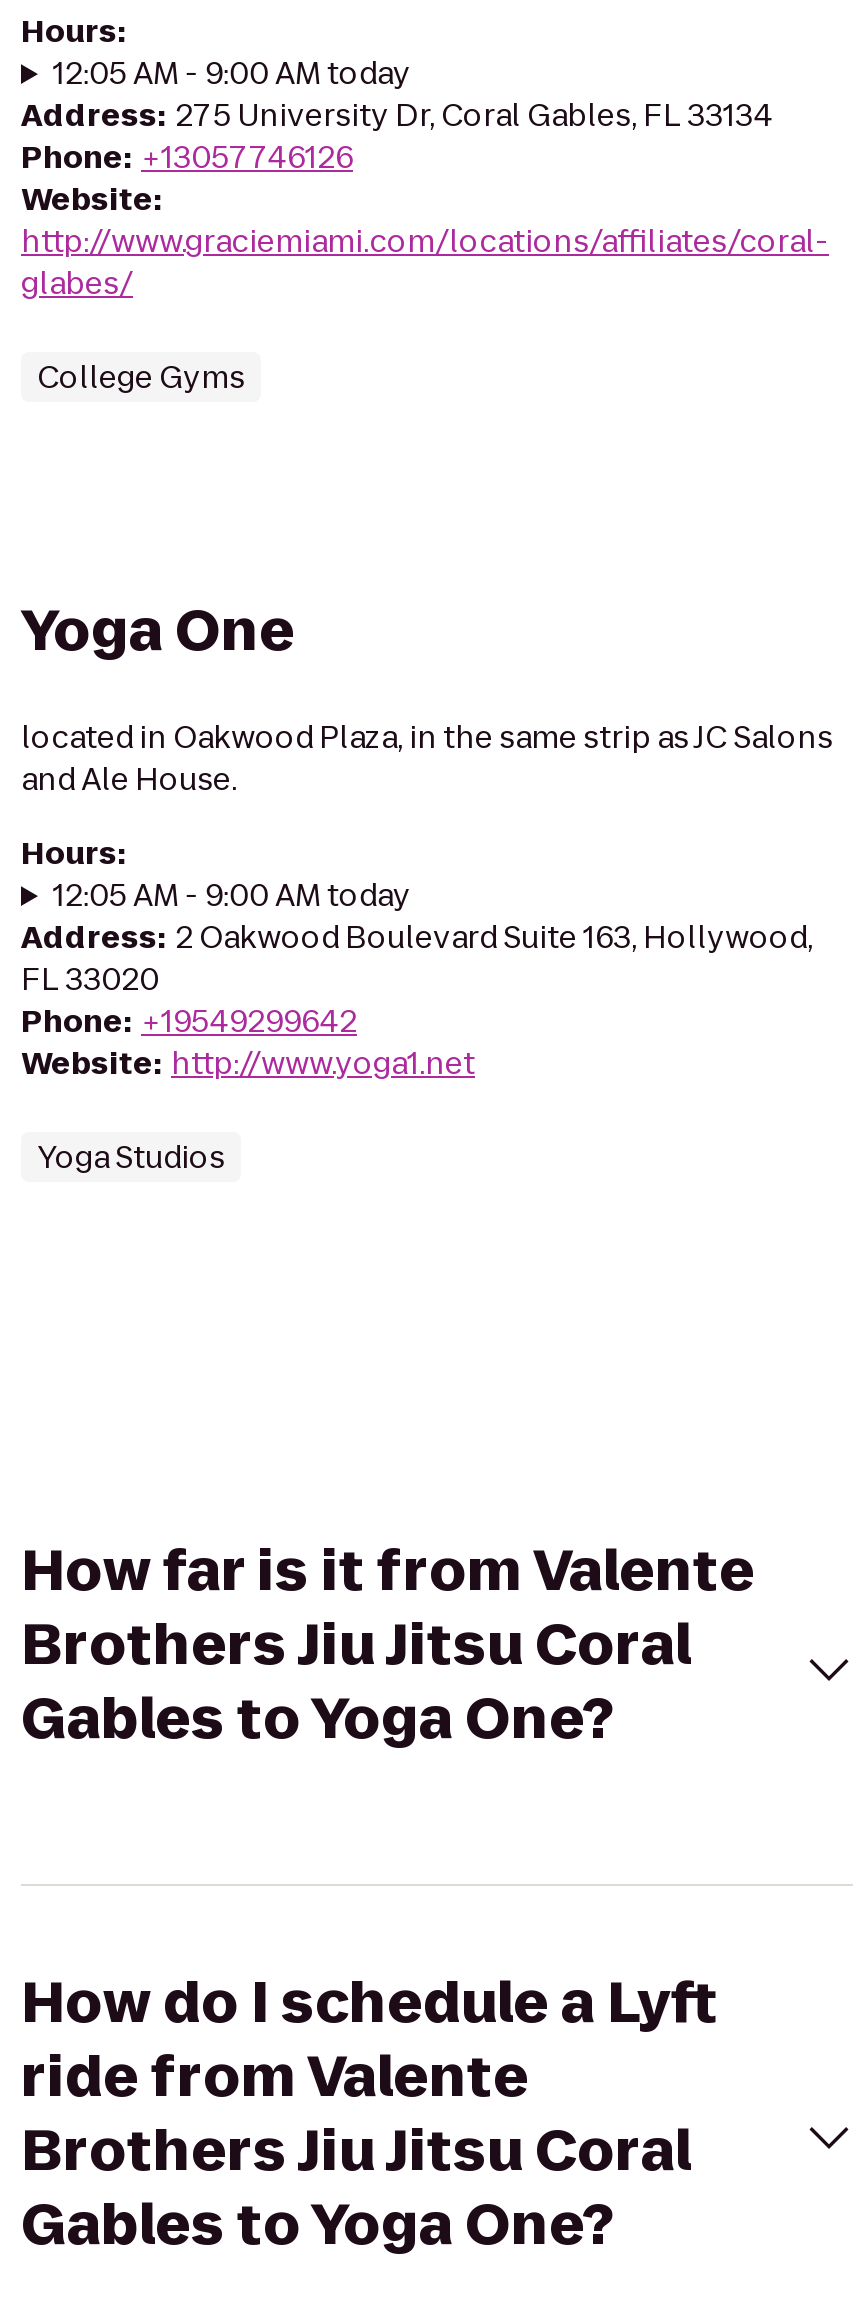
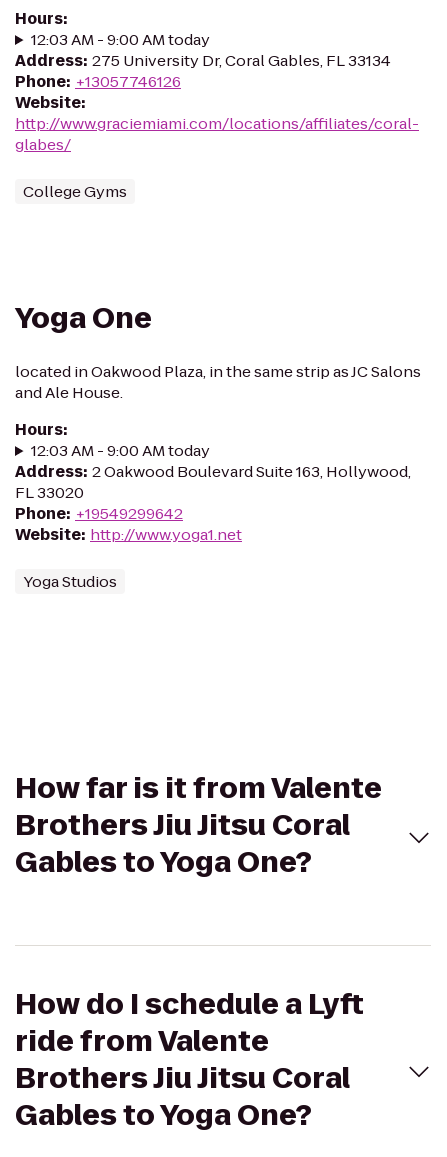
[53,52,411,94] 12:05 AM - 9:00 AM today -> [31,29,210,50] 12:03 AM - 9:00 AM today
[53,874,411,916] 12:05 AM - 9:00 AM today -> [31,440,210,461] 12:03 AM - 9:00 AM today

